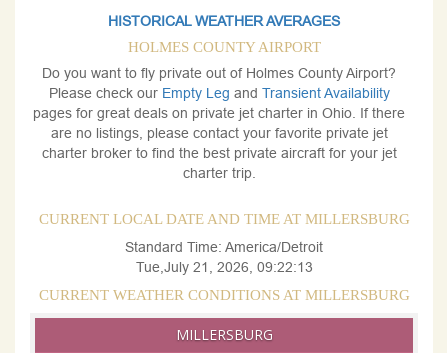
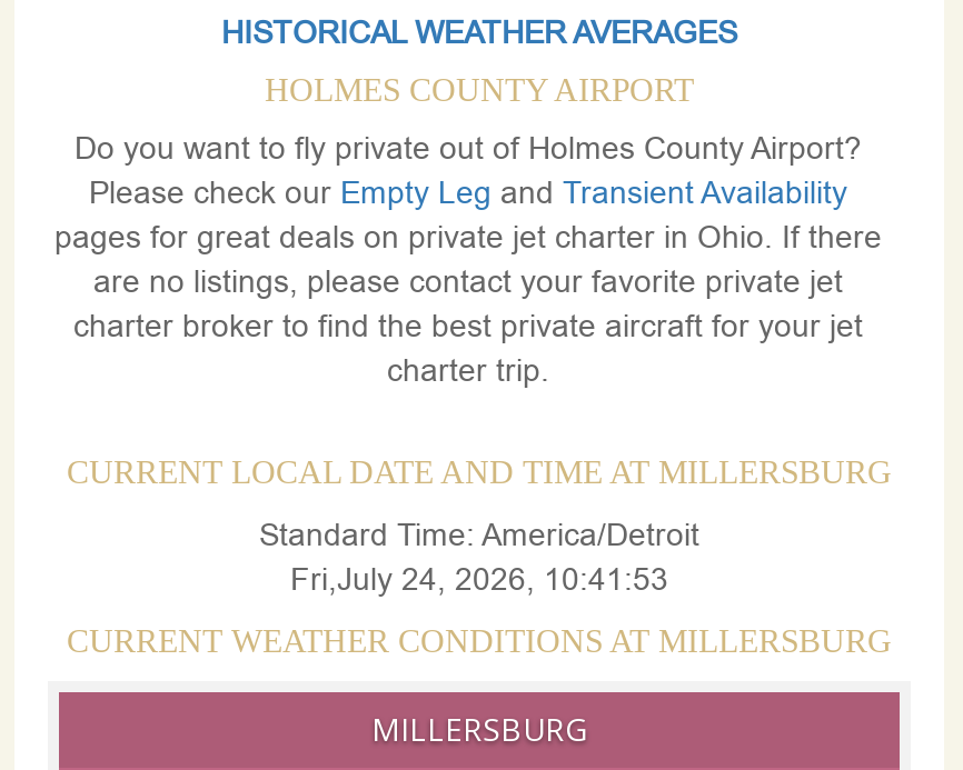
[135,259,312,275] Tue,July 21, 2026, 09:22:13 -> [290,561,668,597] Fri,July 24, 2026, 10:41:53

